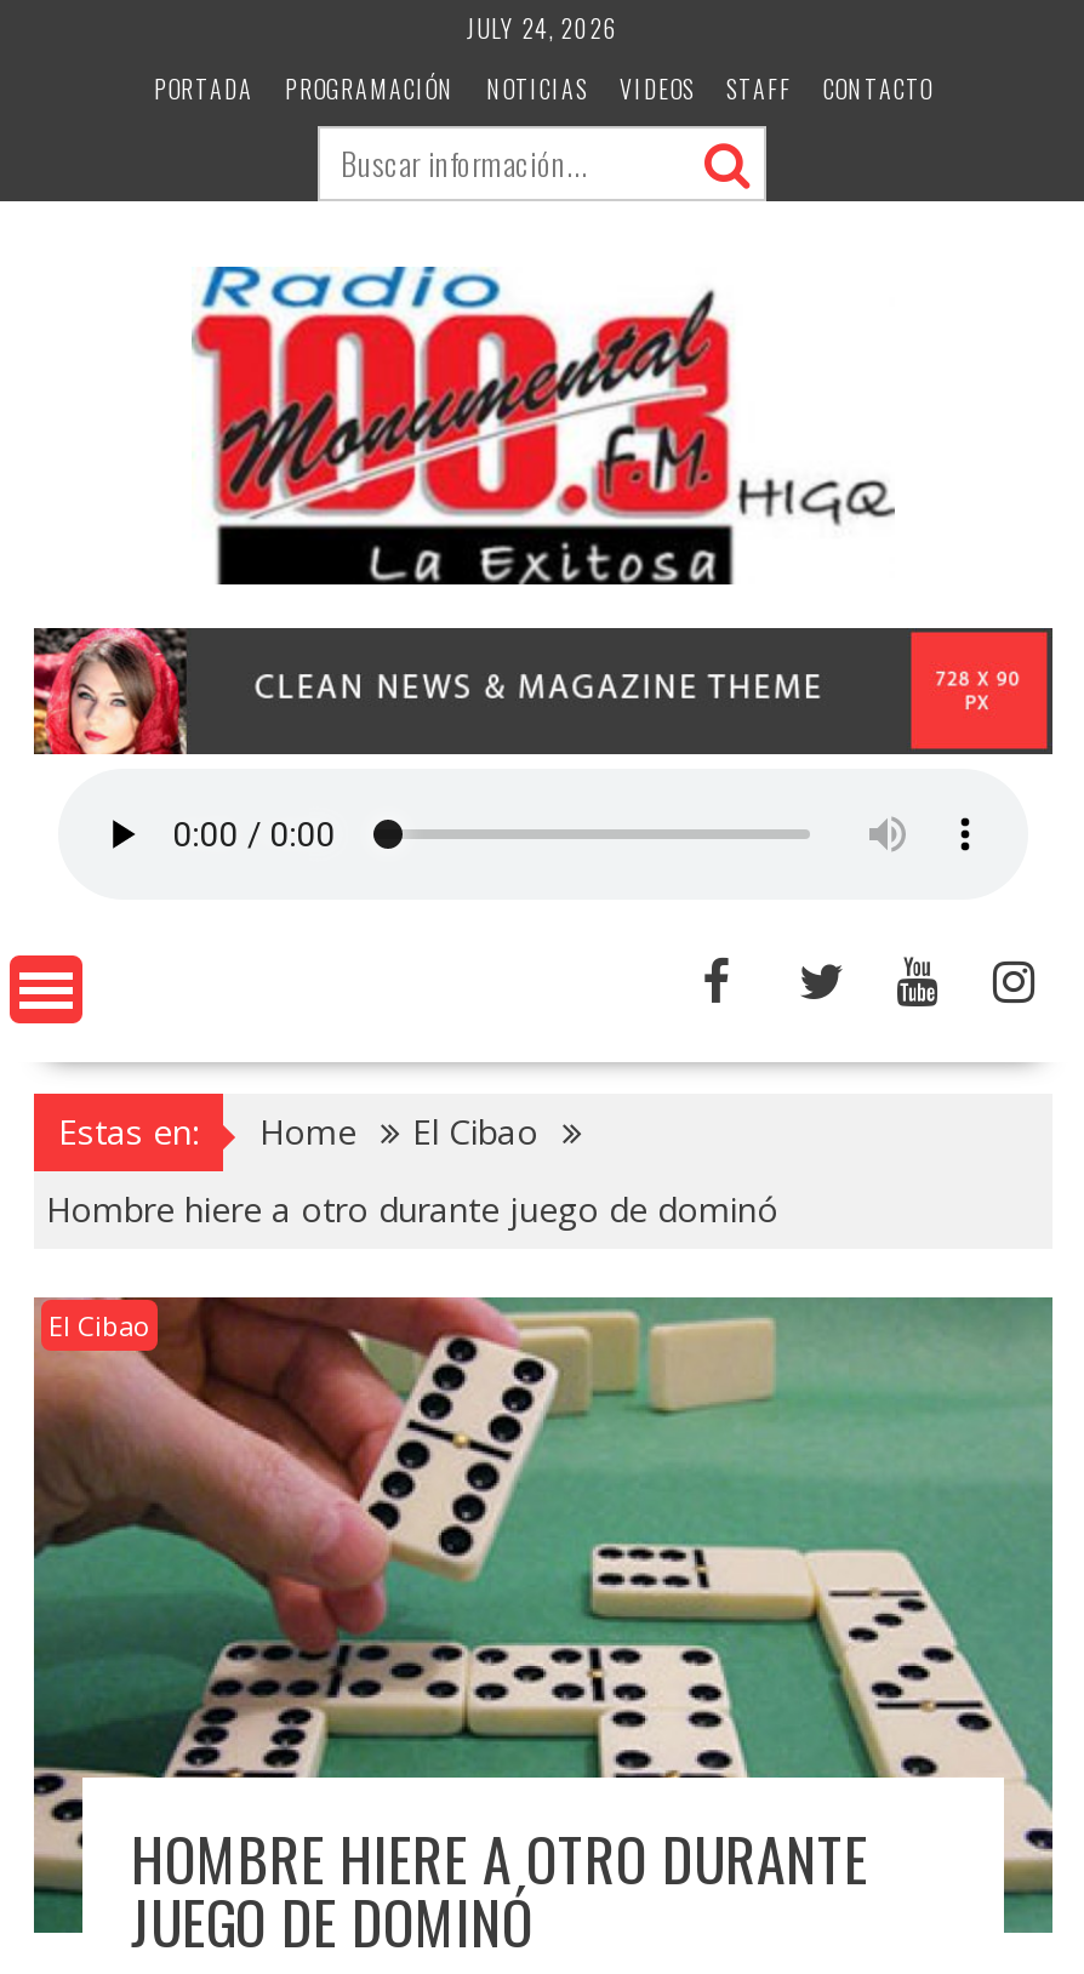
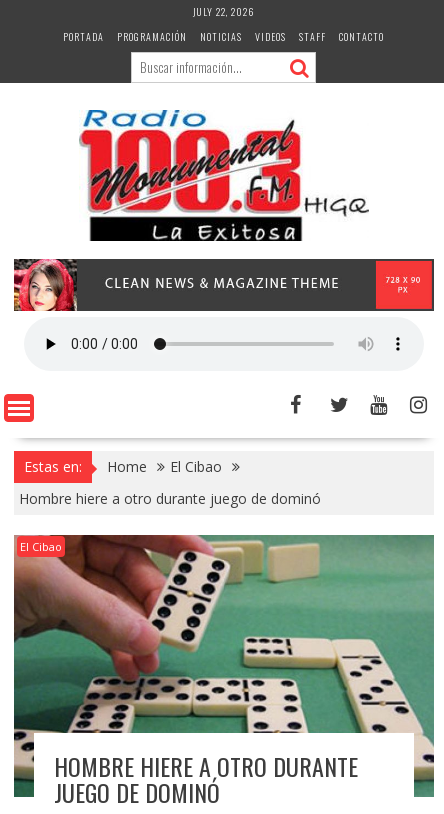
[467,10,620,46] JULY 24, 2026 -> [193,4,255,19] JULY 22, 2026

